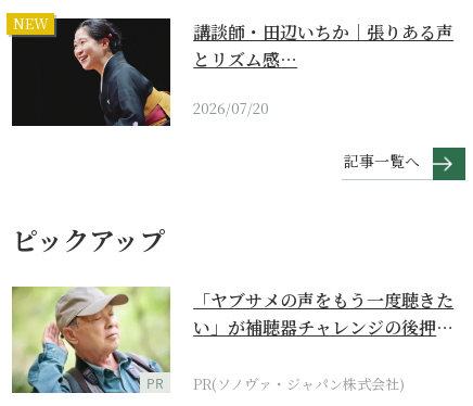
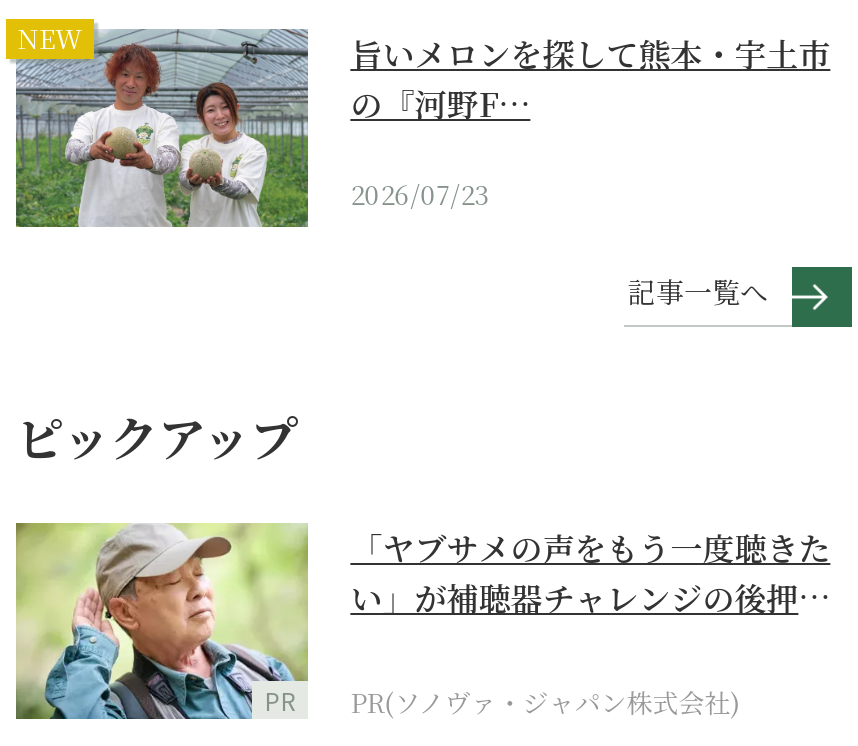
[11,17,454,127] [image] | 講談師・田辺いちか｜張りある声 | とリズム感… -> [14,29,830,229] [image] | 旨いメロンを探して熊本・宇土市 | の『河野F…
[193,98,269,118] 2026/07/20 -> [350,175,488,213] 2026/07/23

